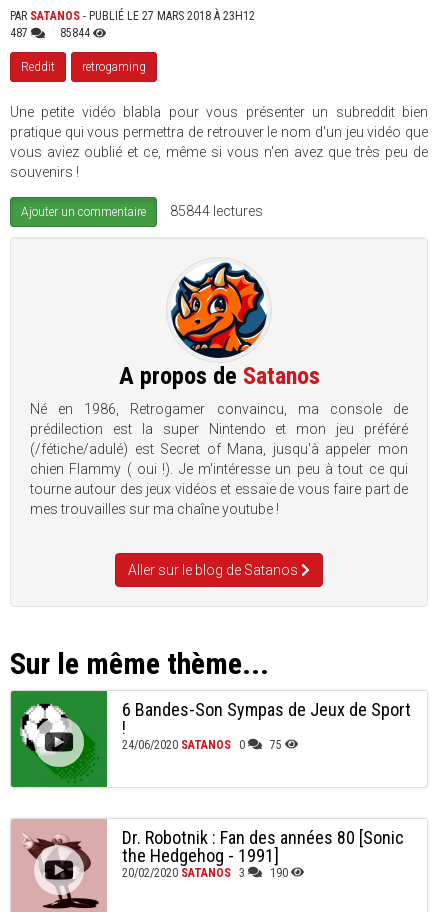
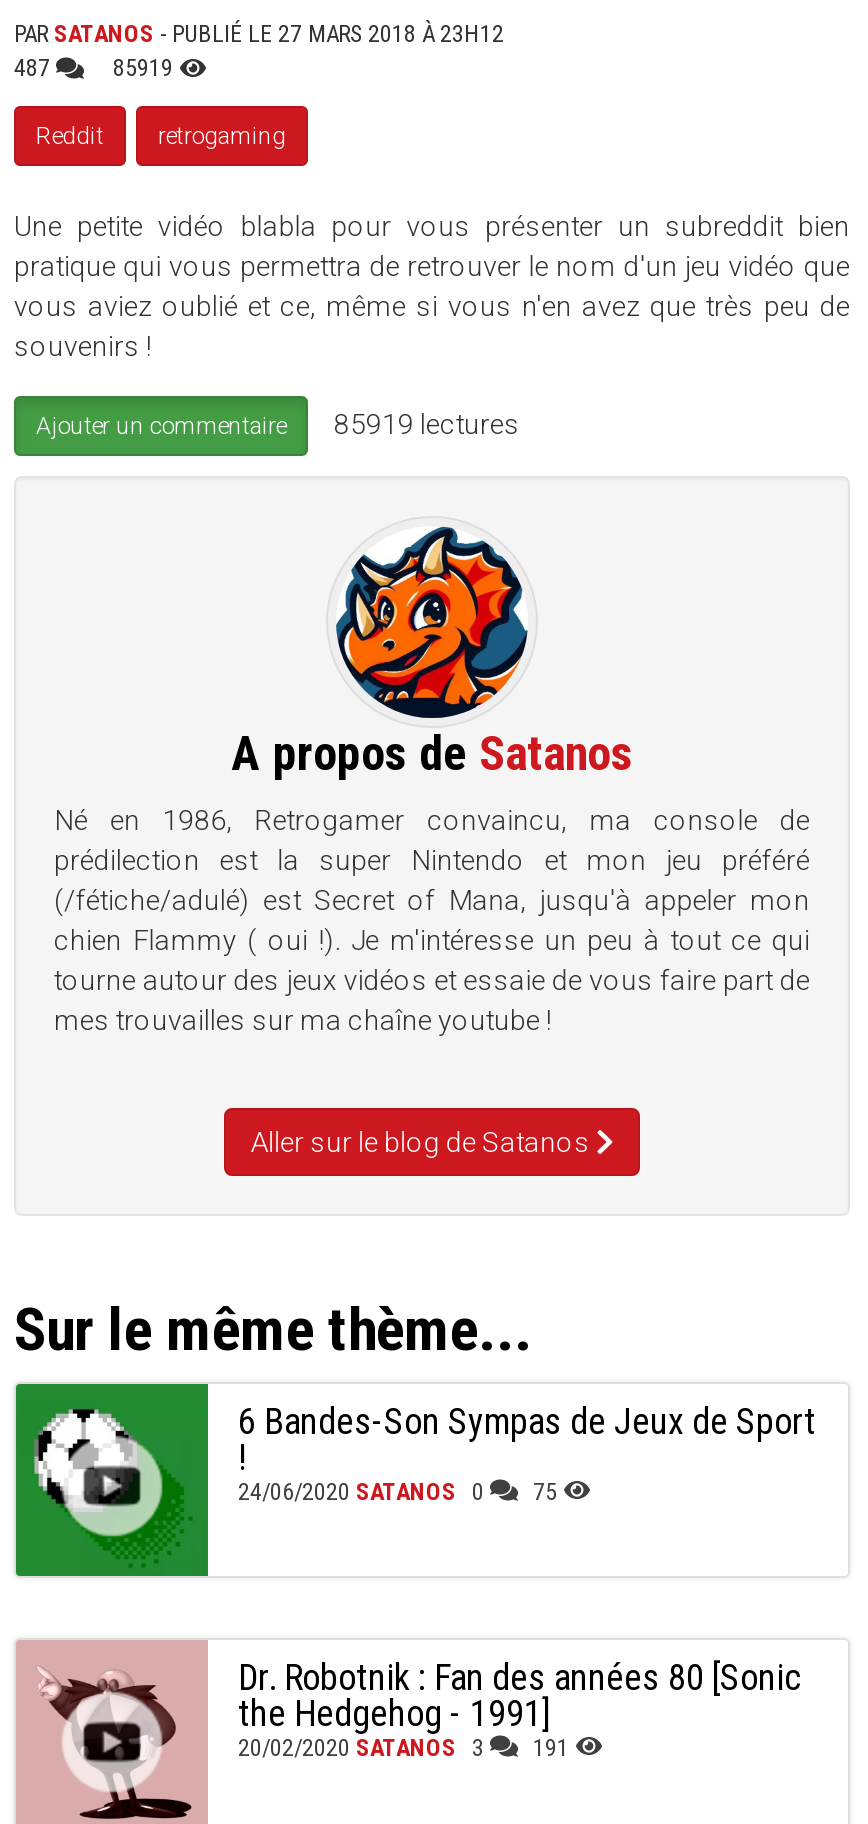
[59,26,92,40] 85844 -> [113,54,179,82] 85919
[21,203,263,219] Ajouter un commentaire 85844 lectures -> [36,407,520,440] Ajouter un commentaire 85919 lectures
[122,866,287,880] 20/02/2020 SATANOS 3 190 -> [238,1734,569,1762] 20/02/2020 SATANOS 3 191

